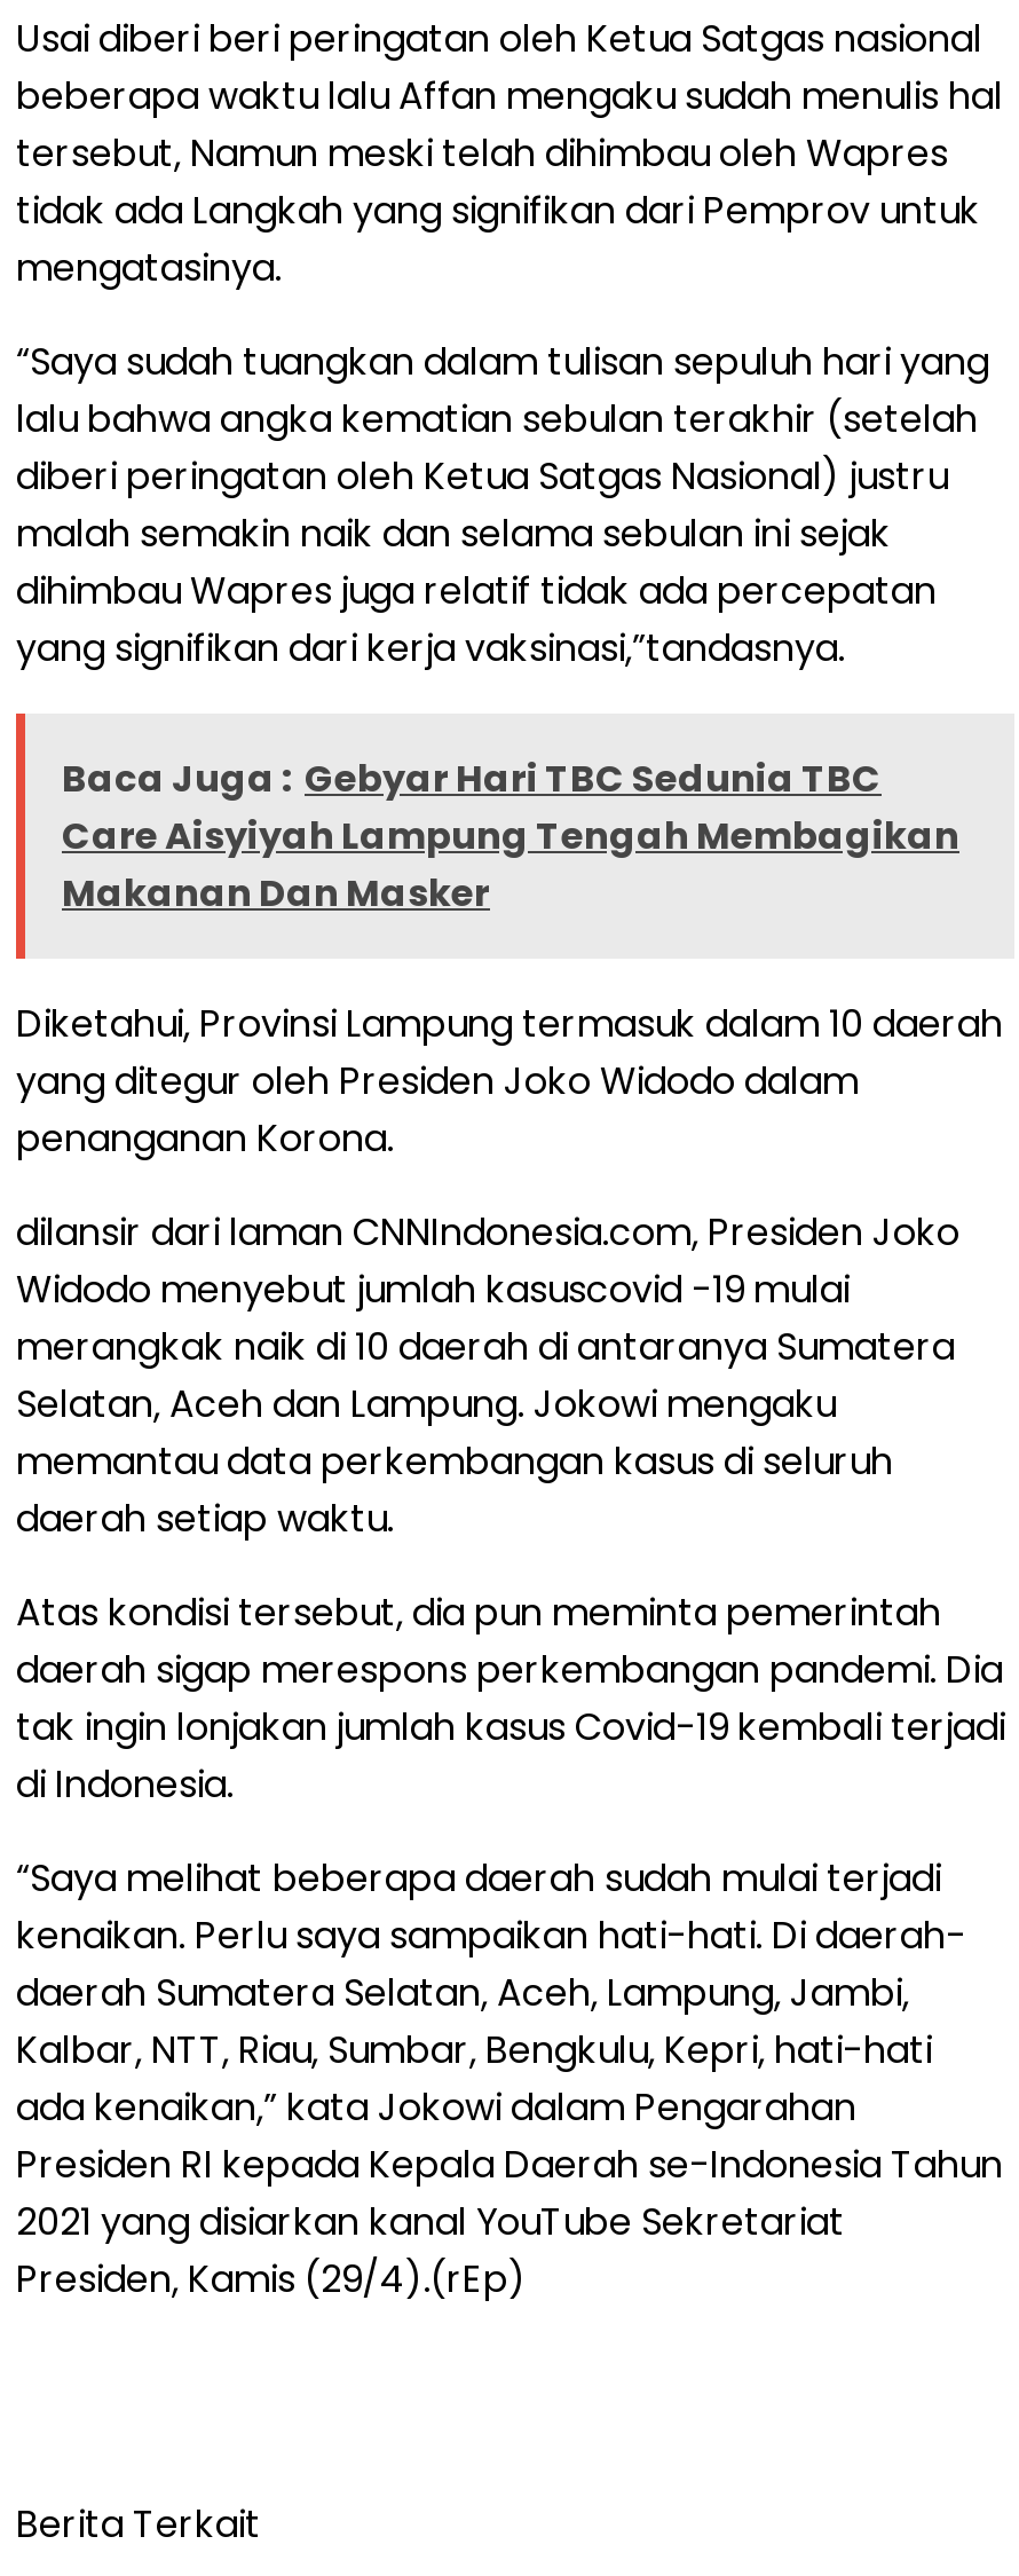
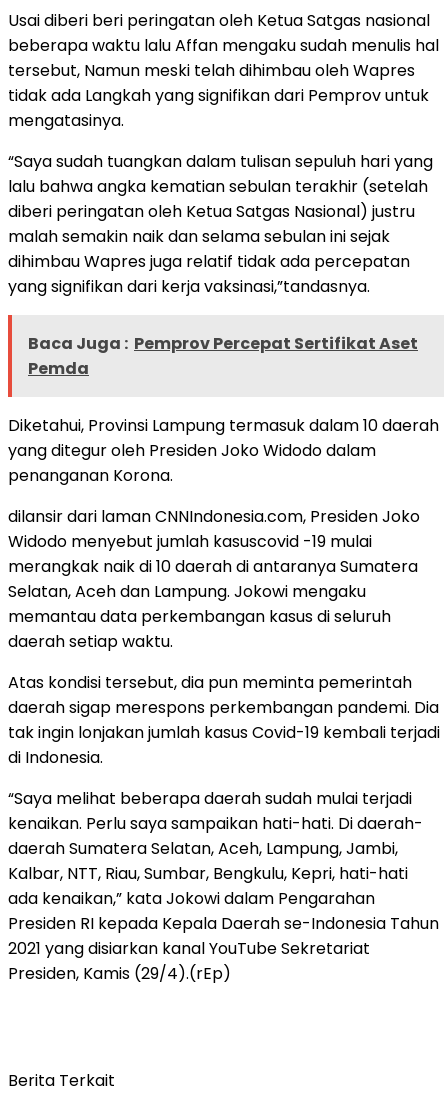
[62,752,959,920] Baca Juga : Gebyar Hari TBC Sedunia TBC | Care Aisyiyah Lampung Tengah Membagikan | Makanan Dan Masker -> [28,332,418,380] Baca Juga : Pemprov Percepat Sertifikat Aset | Pemda

